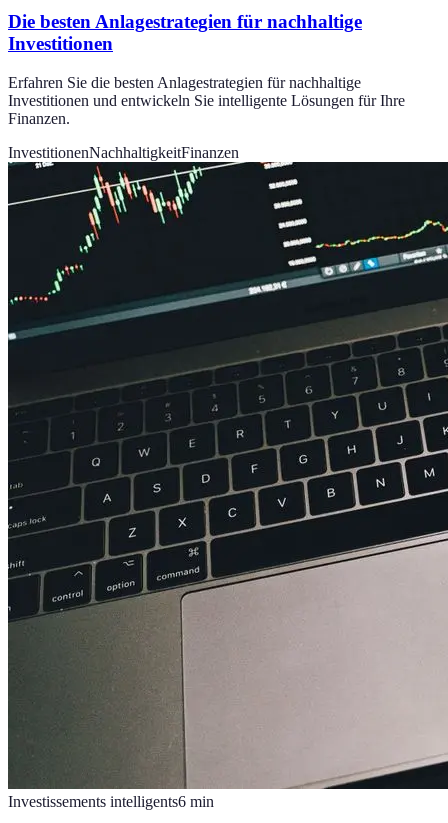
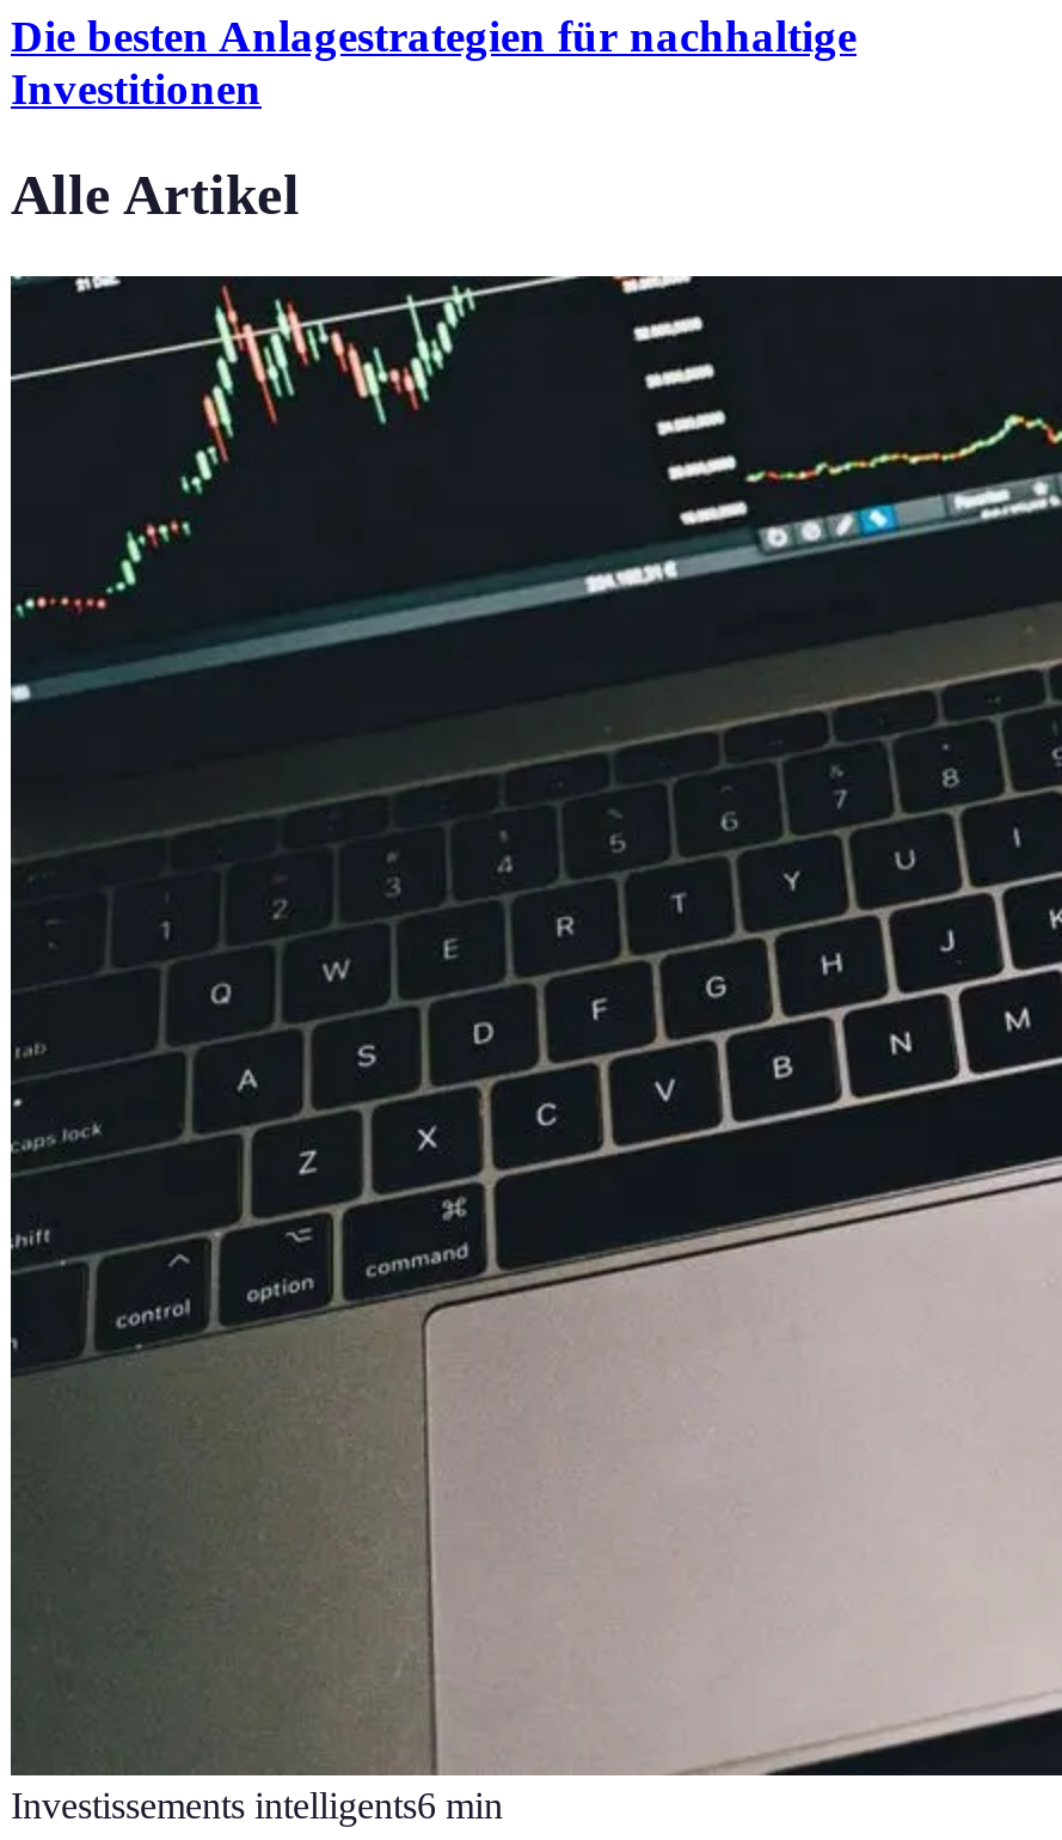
[8,74,405,161] Erfahren Sie die besten Anlagestrategien für nachhaltige | Investitionen und entwickeln Sie intelligente Lösungen für Ihre | Finanzen. | InvestitionenNachhaltigkeitFinanzen -> [11,164,300,226] Alle Artikel

